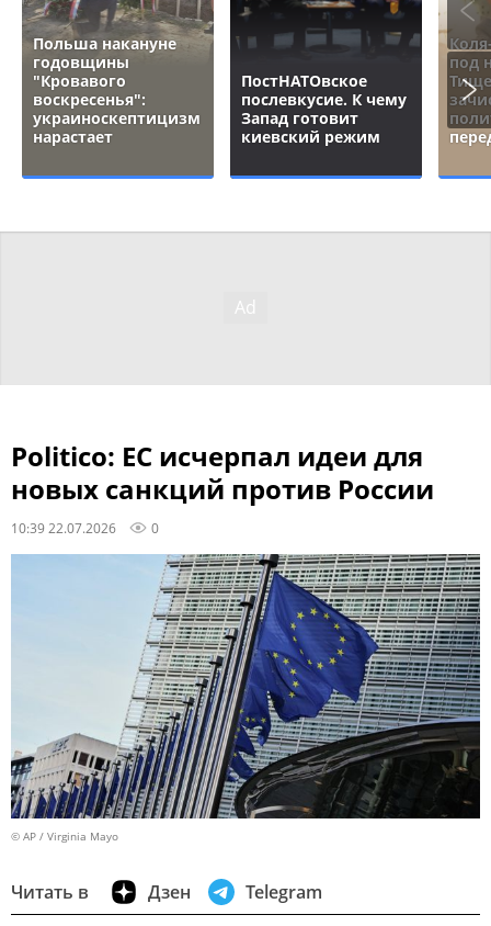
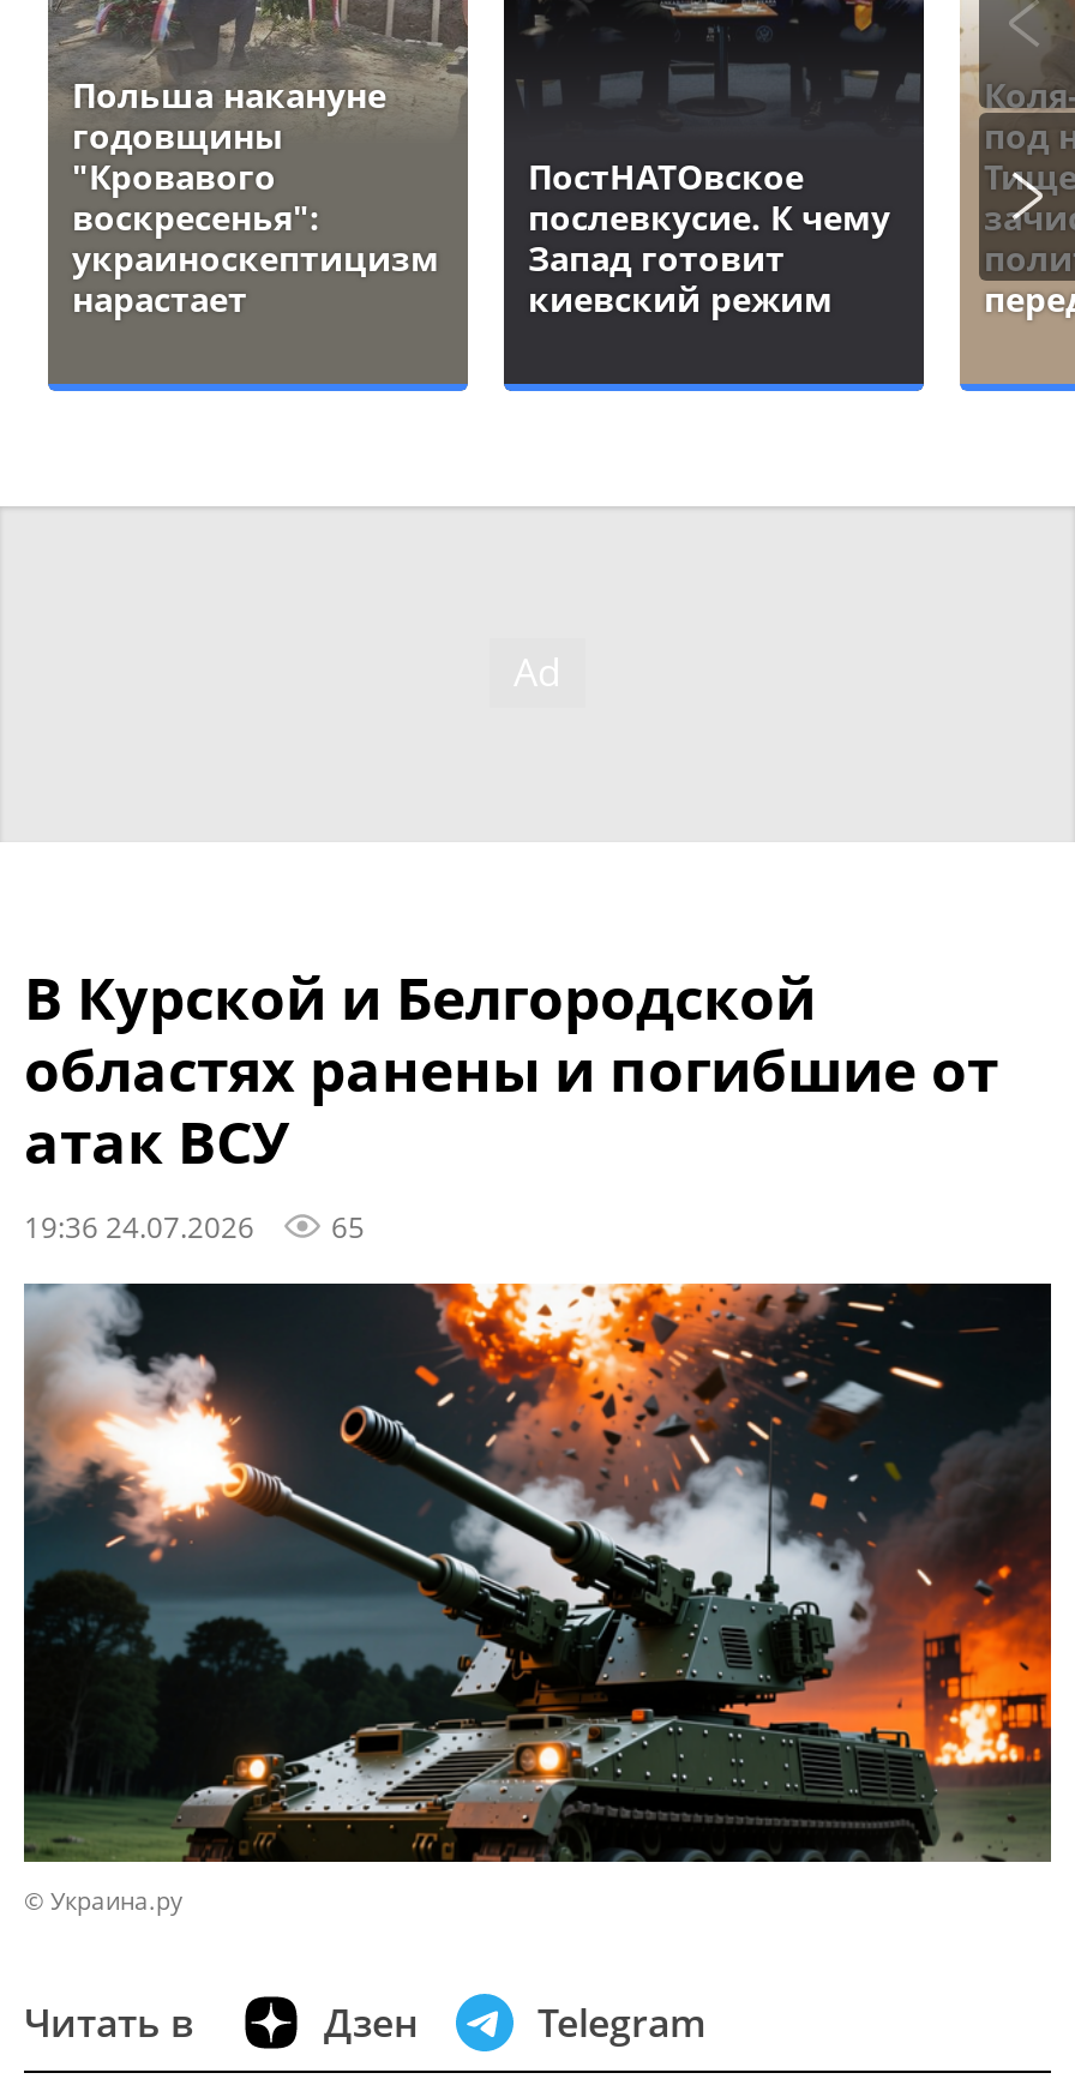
[11,438,434,537] Politico: ЕС исчерпал идеи для | новых санкций против России | 10:39 22.07.2026 | 0 -> [24,958,998,1246] В Курской и Белгородской | областях ранены и погибшие от | атак ВСУ | 19:36 24.07.2026 | 65
[10,553,481,844] [image] | © AP / Virginia Mayo -> [22,1281,1053,1917] [image] | © Украина.ру

